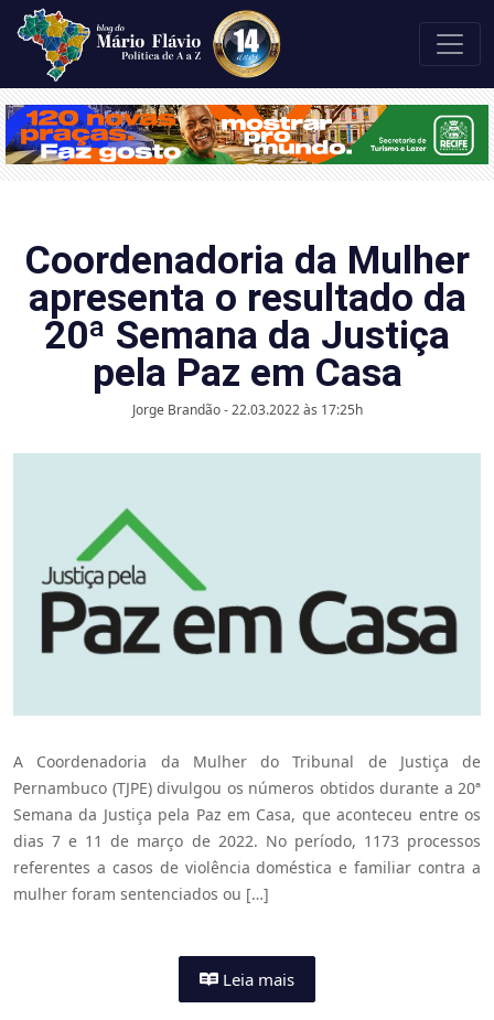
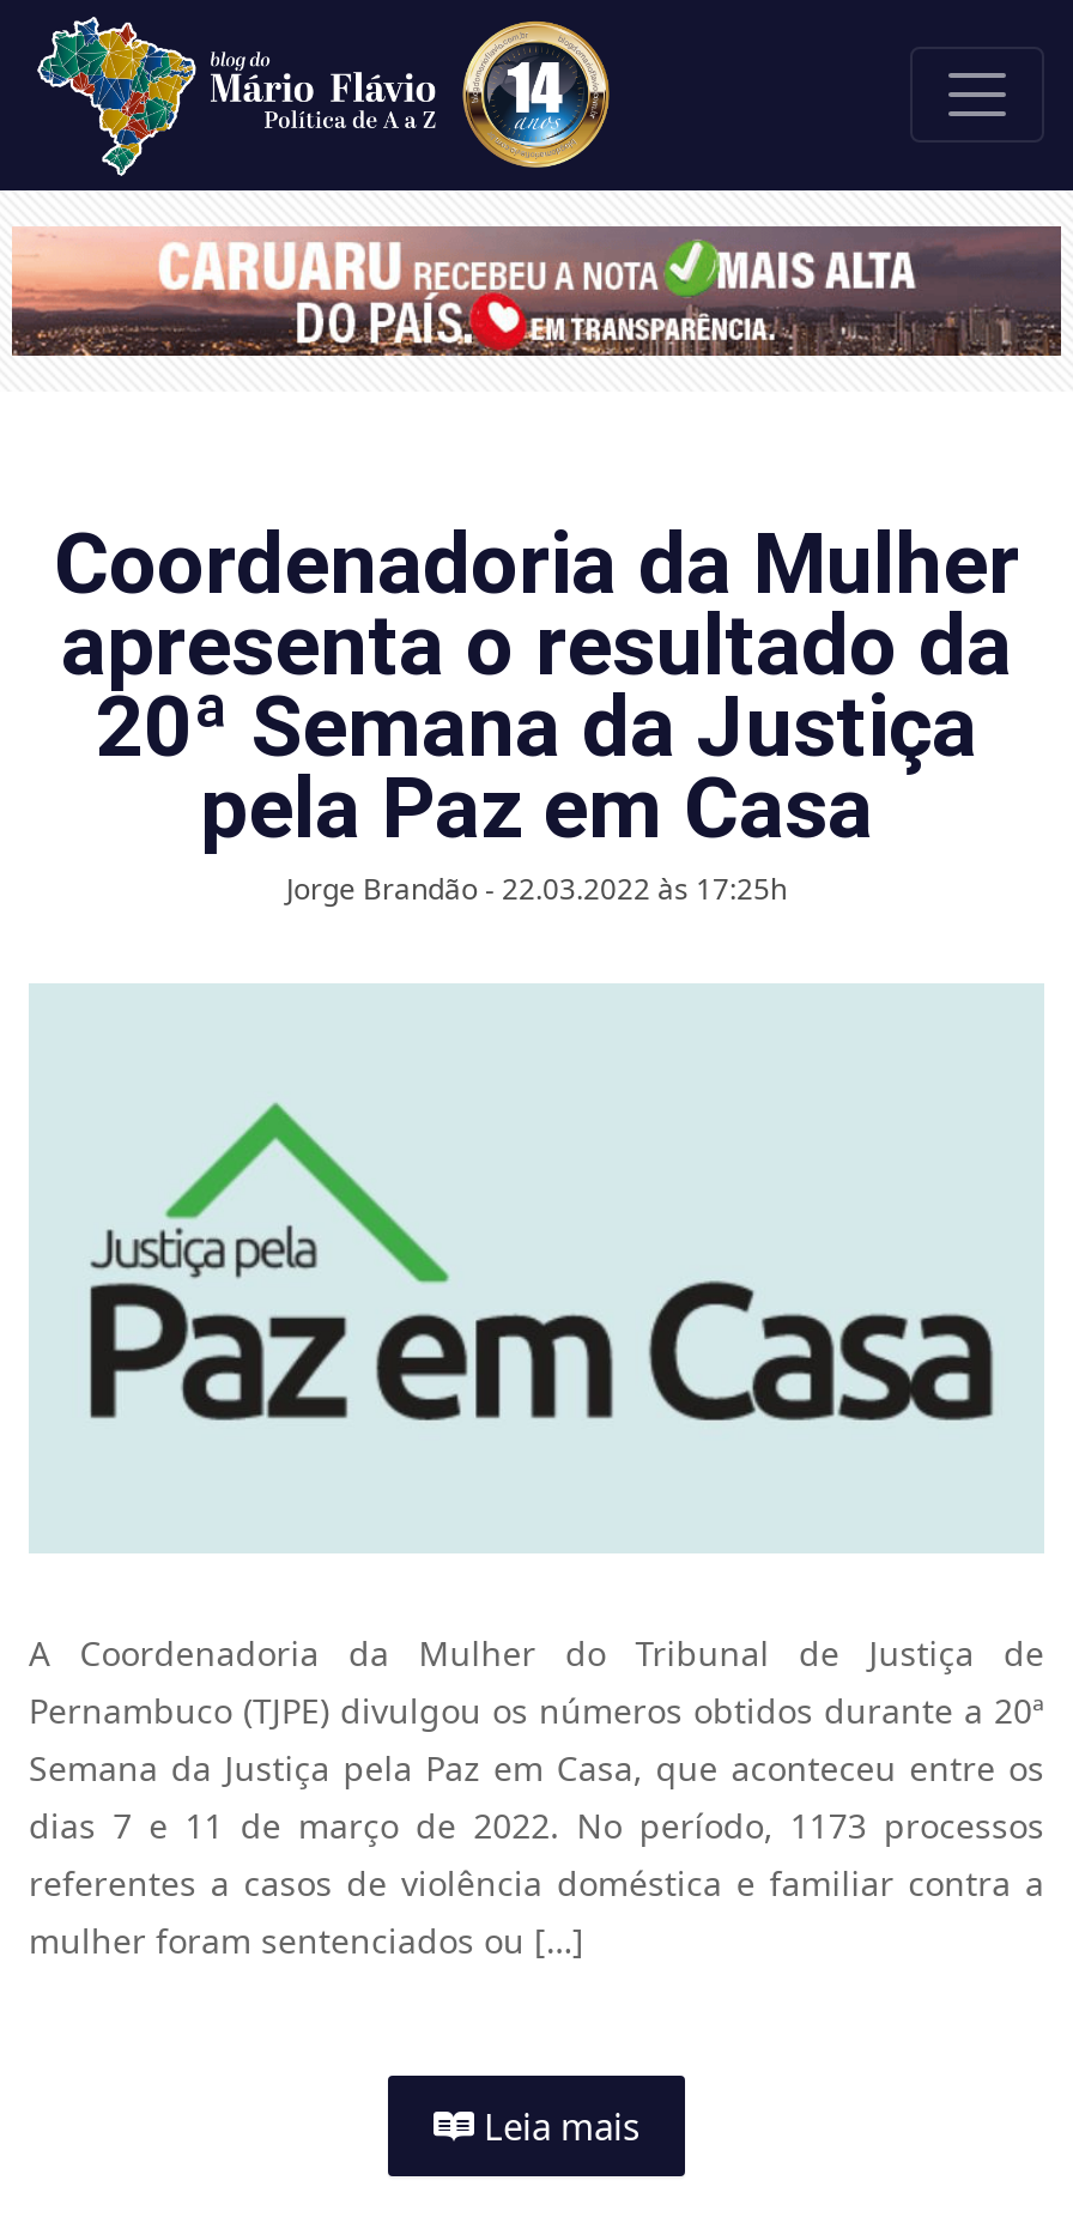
[4,104,488,165] [image] -> [10,224,1061,358] [image]

